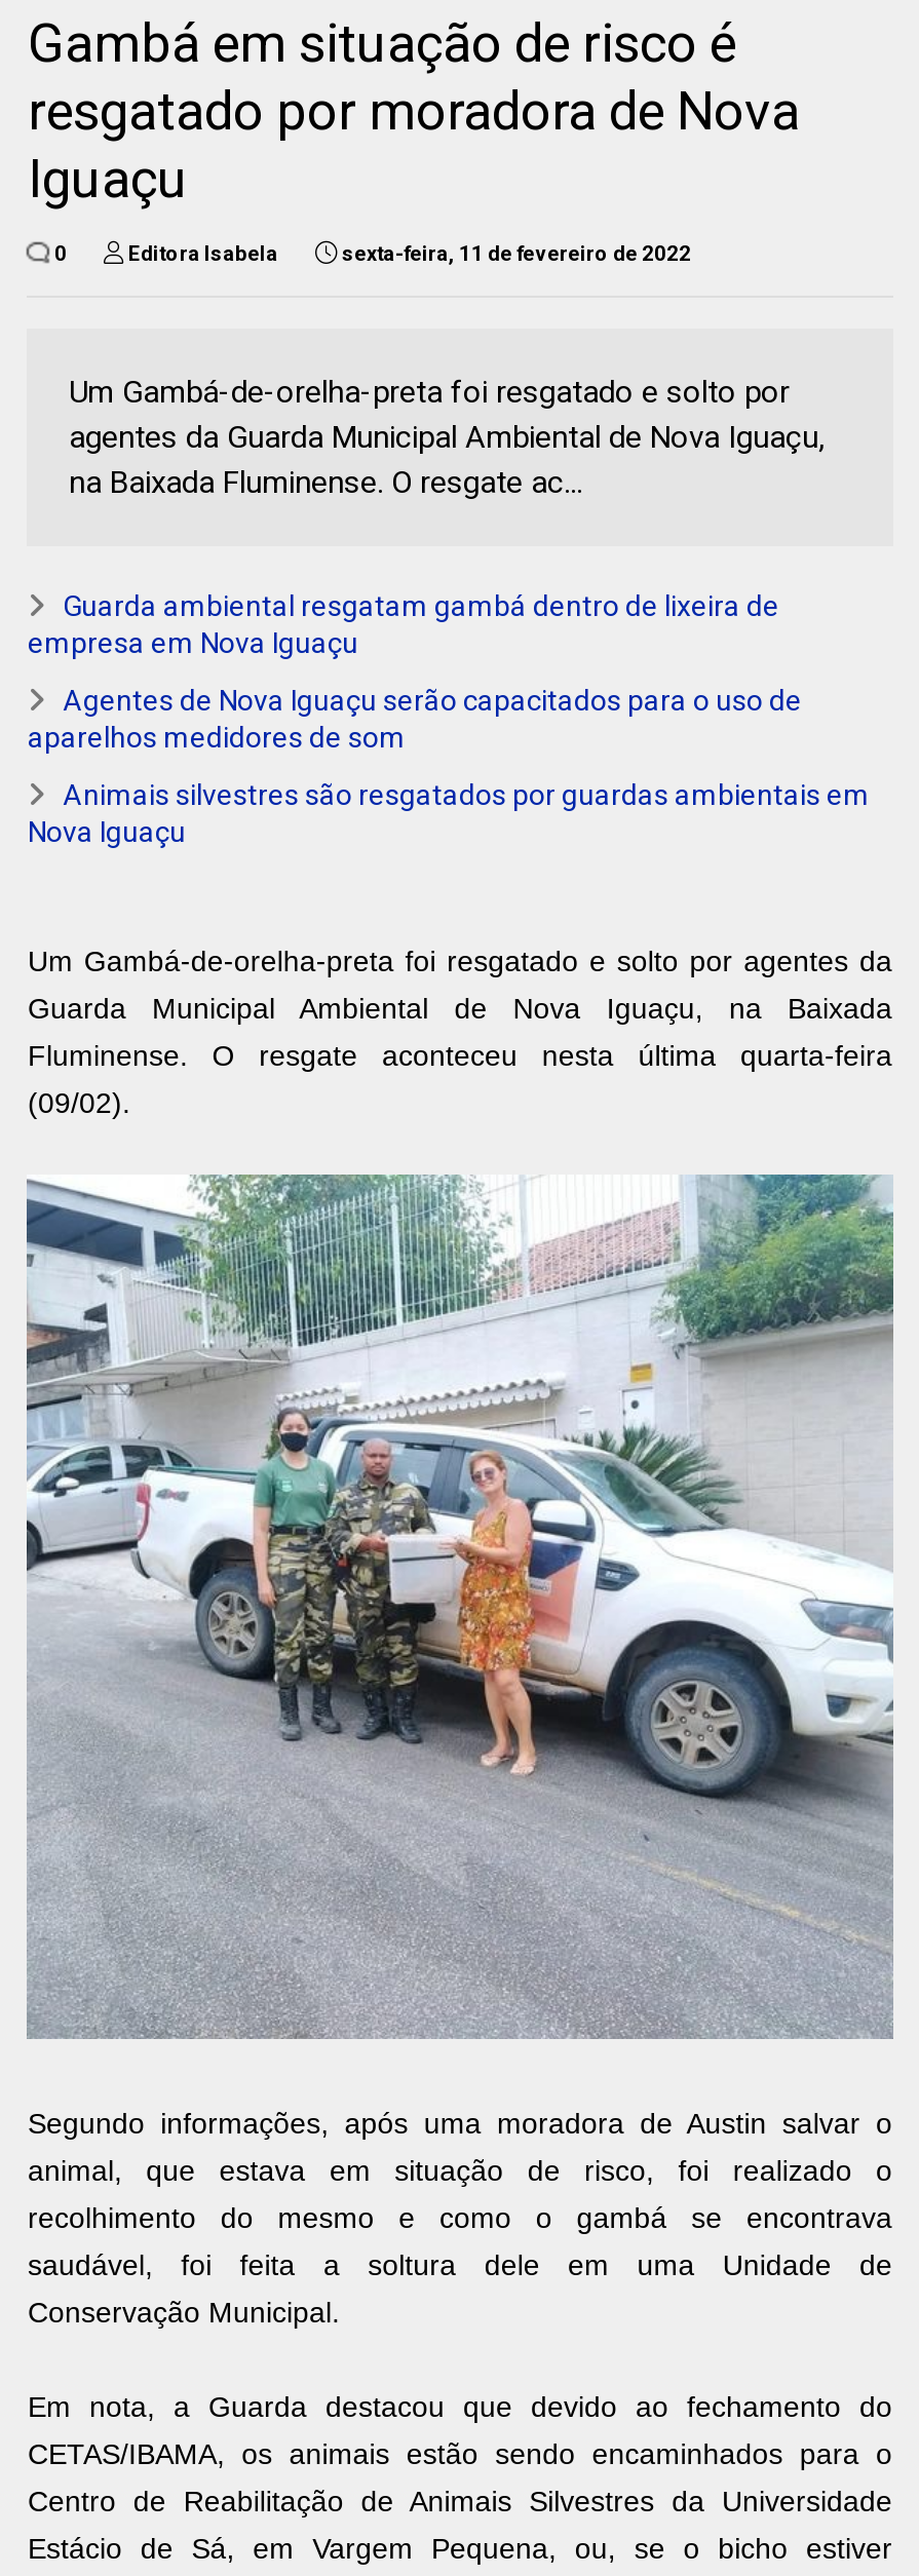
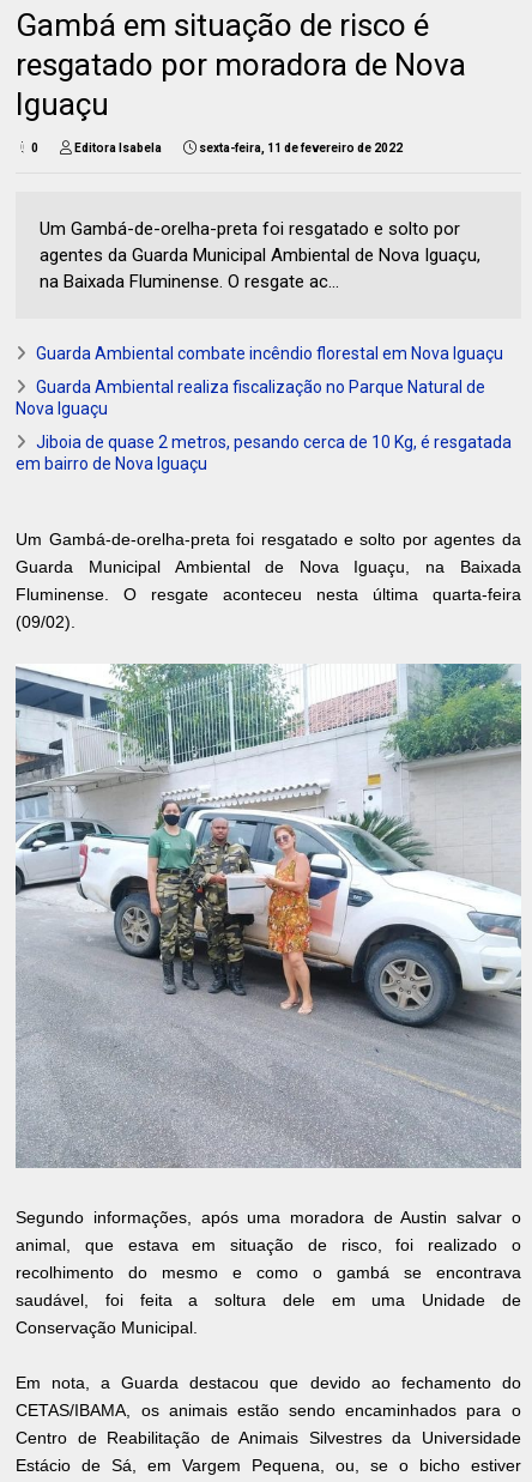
[28,589,870,811] Guarda ambiental resgatam gambá dentro de lixeira de | empresa em Nova Iguaçu | Agentes de Nova Iguaçu serão capacitados para o uso de | aparelhos medidores de som | Animais silvestres são resgatados por guardas ambientais em -> [36,344,504,397] Guarda Ambiental combate incêndio florestal em Nova Iguaçu | Guarda Ambiental realiza fiscalização no Parque Natural de
moved [28,815,186,848] -> [16,399,108,418]: Nova Iguaçu
none -> [16,432,512,473] Jiboia de quase 2 metros, pesando cerca de 10 Kg, é resgatada | em bairro de Nova Iguaçu

